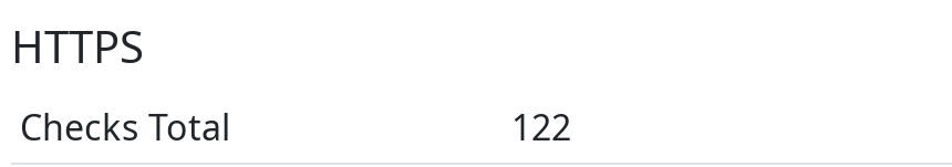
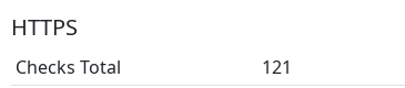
[511,103,571,152] 122 -> [262,55,292,79] 121

